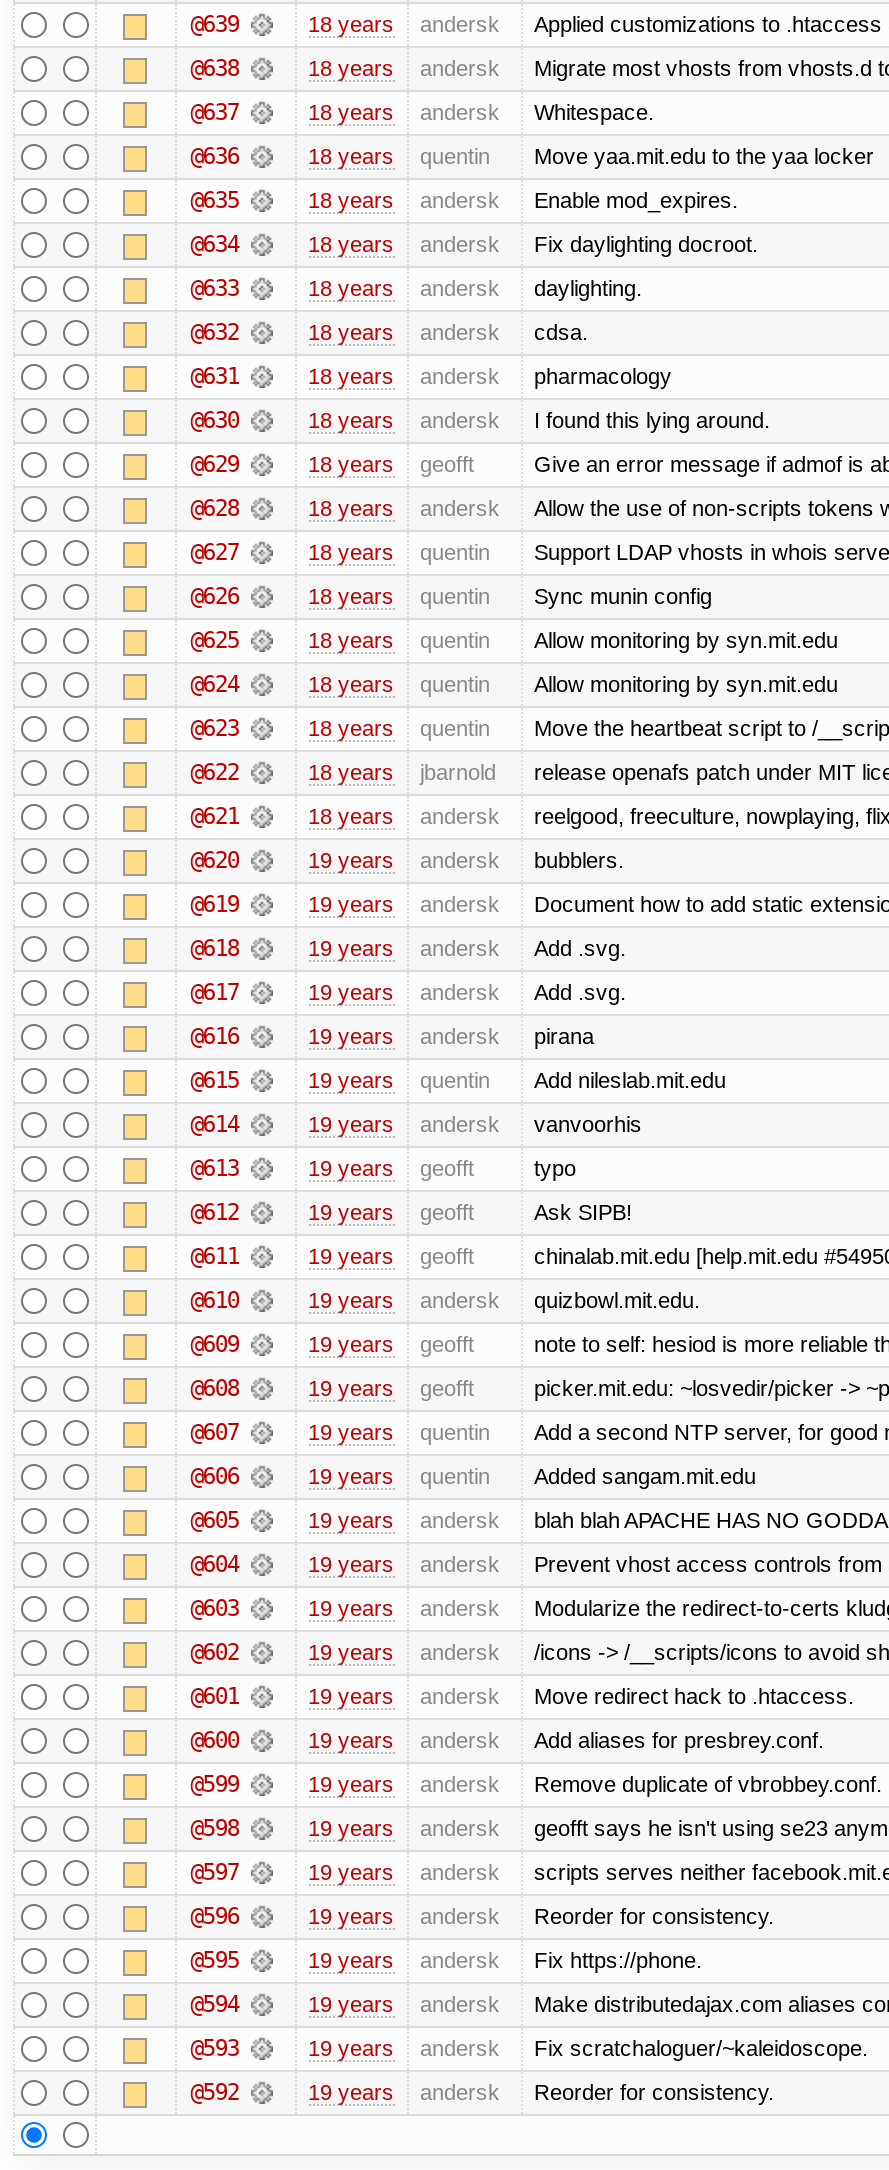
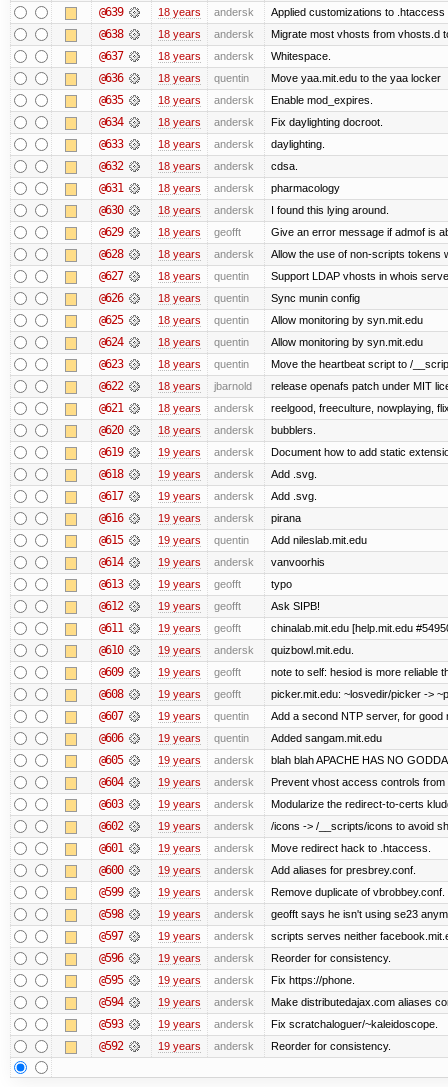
[308,848,624,872] 19 years andersk bubblers. -> [157,424,315,436] 18 years andersk bubblers.

